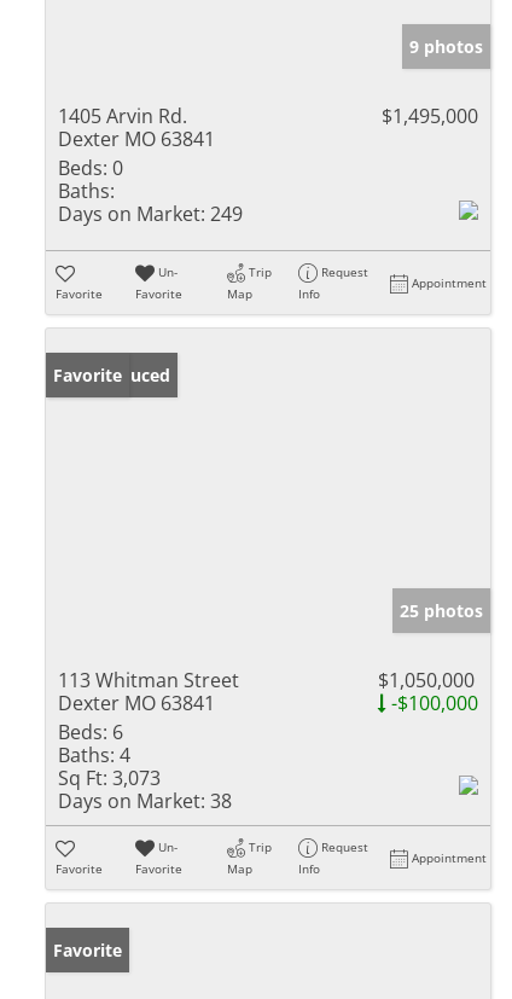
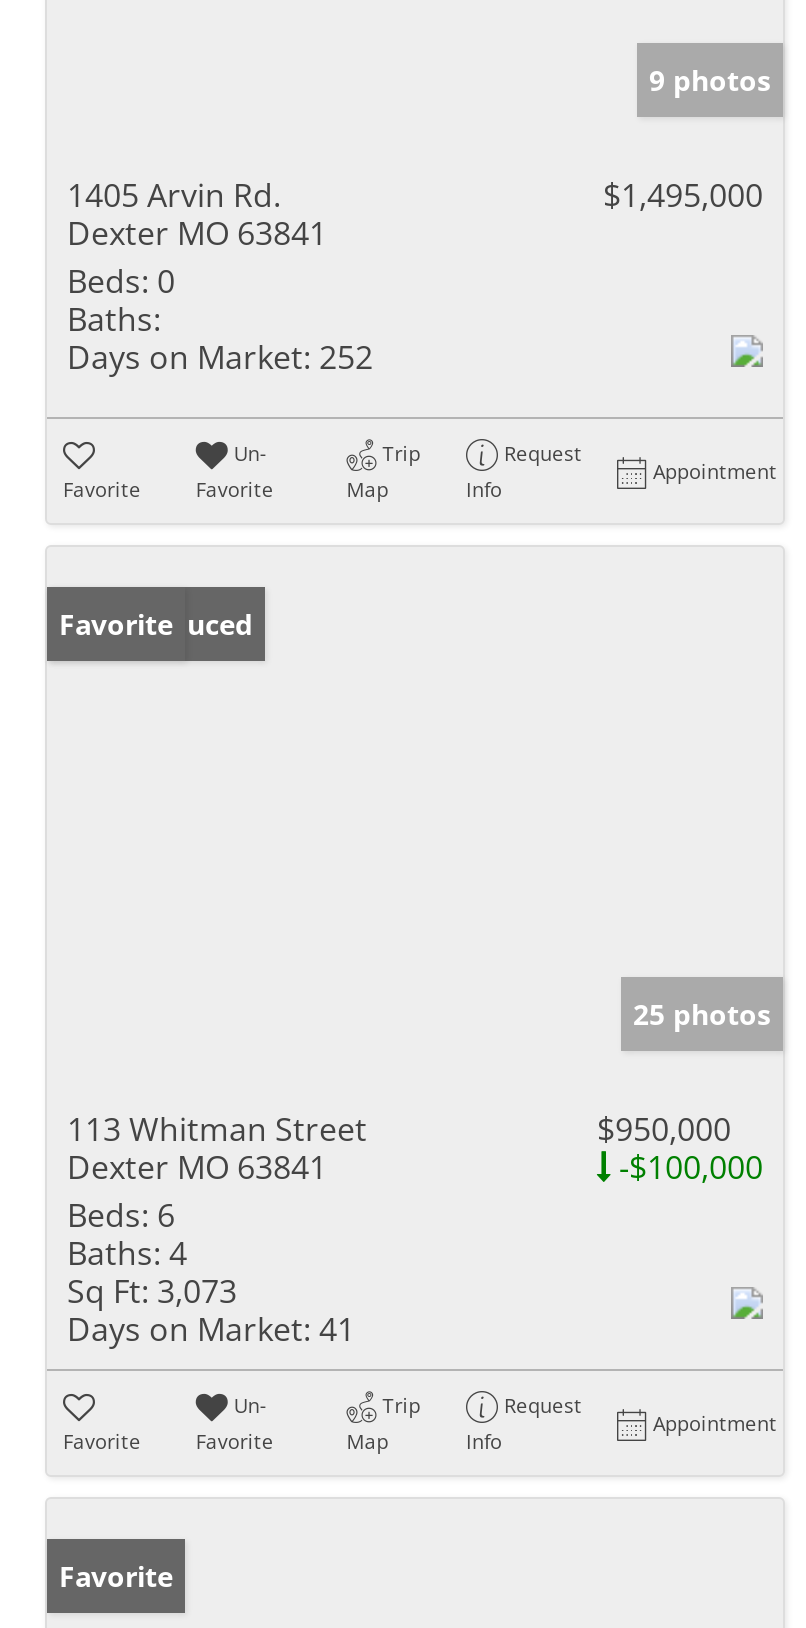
[58,200,243,227] Days on Market: 249 -> [67,334,373,378] Days on Market: 252
[378,667,475,693] $1,050,000 -> [597,1107,731,1151] $950,000
[58,788,232,814] Days on Market: 38 -> [67,1307,355,1351] Days on Market: 41

